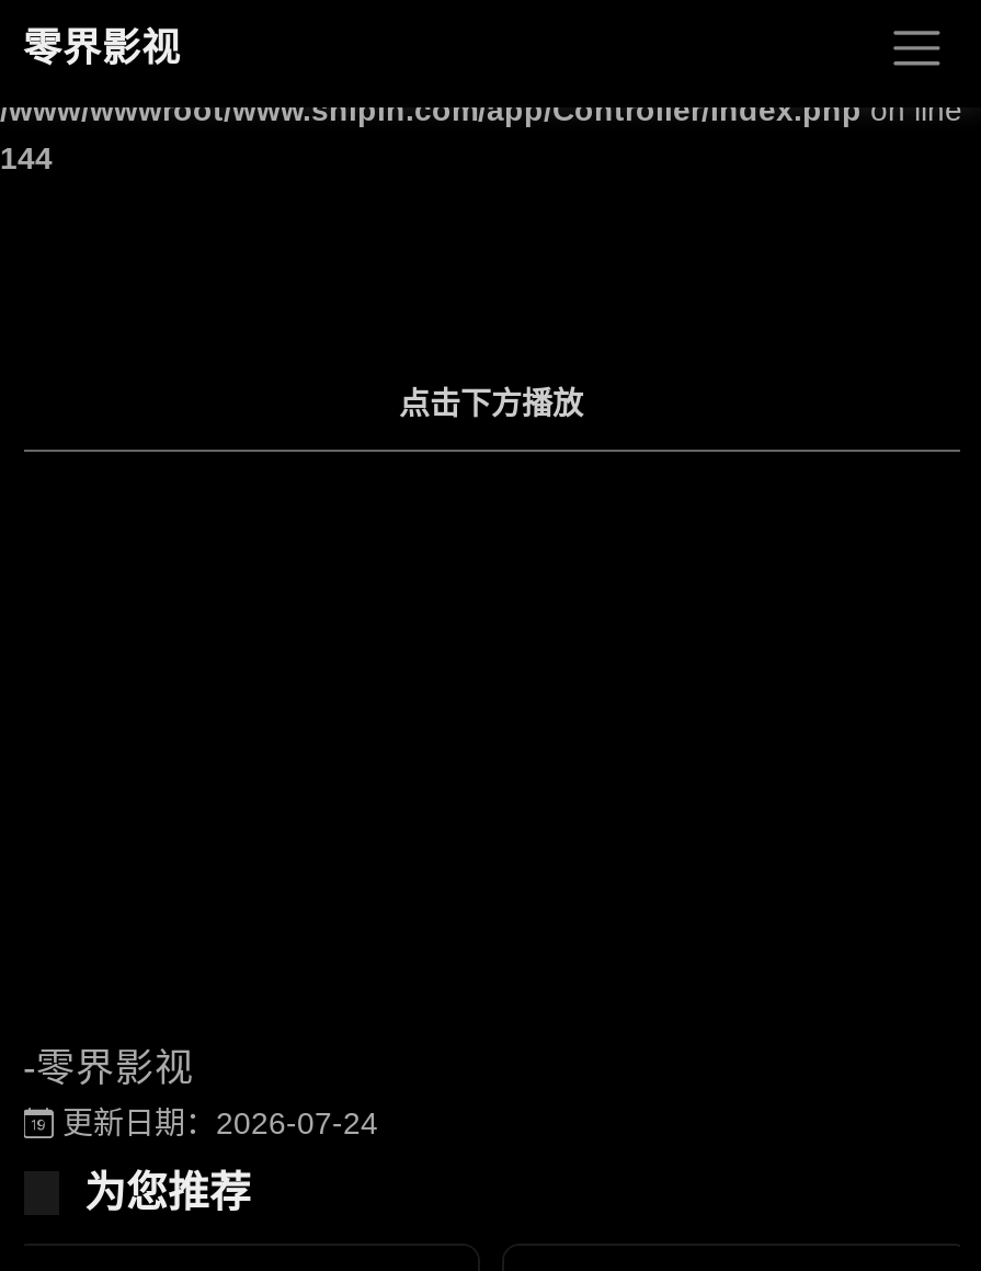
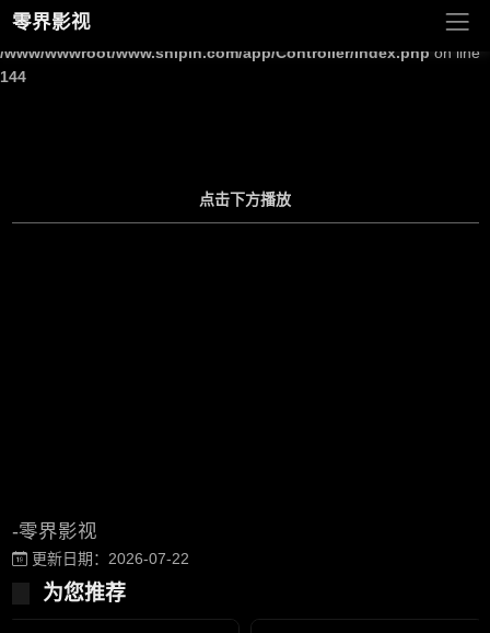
[54,1105,378,1140] 更新日期：2026-07-24 -> [27,550,189,567] 更新日期：2026-07-22

